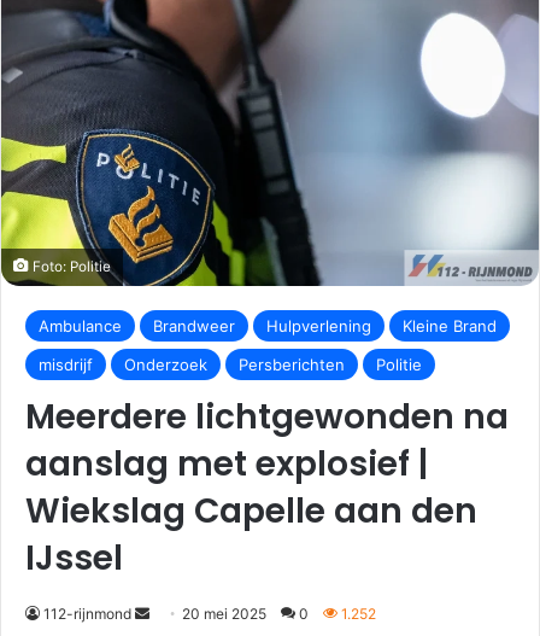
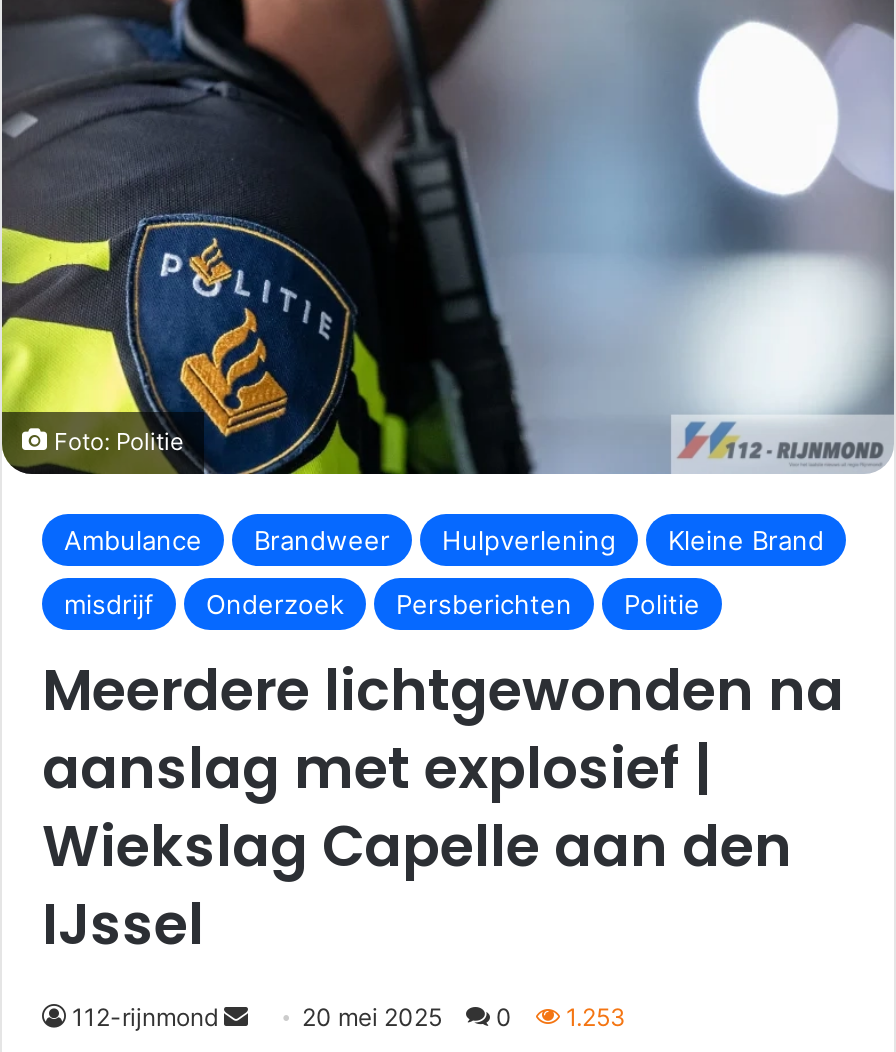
[182,605,376,623] 20 mei 2025 0 1.252 -> [302,1003,626,1033] 20 mei 2025 0 1.253

